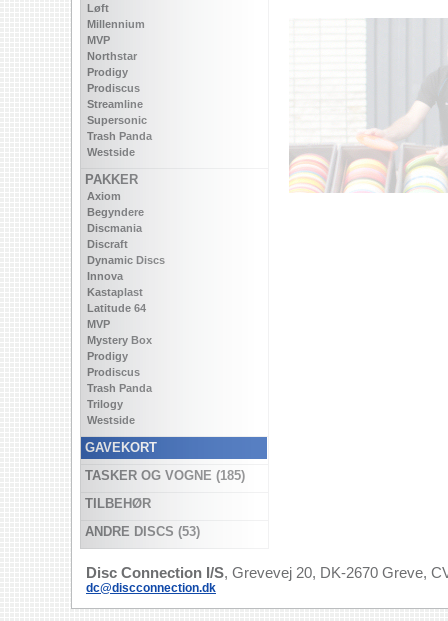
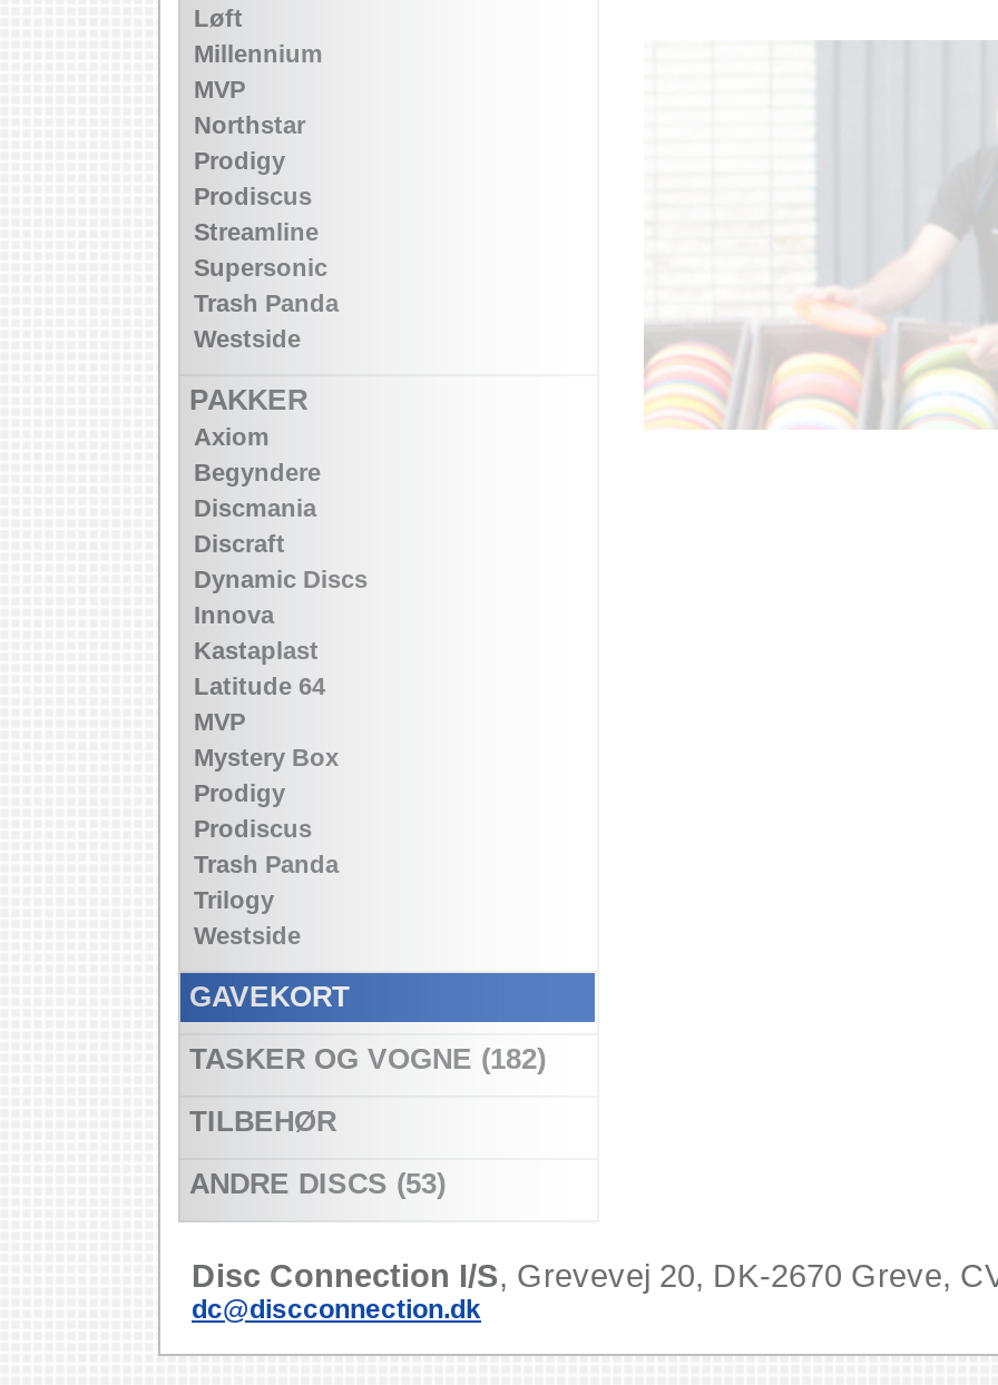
[81,468,245,483] TASKER OG VOGNE (185) -> [180,1042,546,1075] TASKER OG VOGNE (182)

